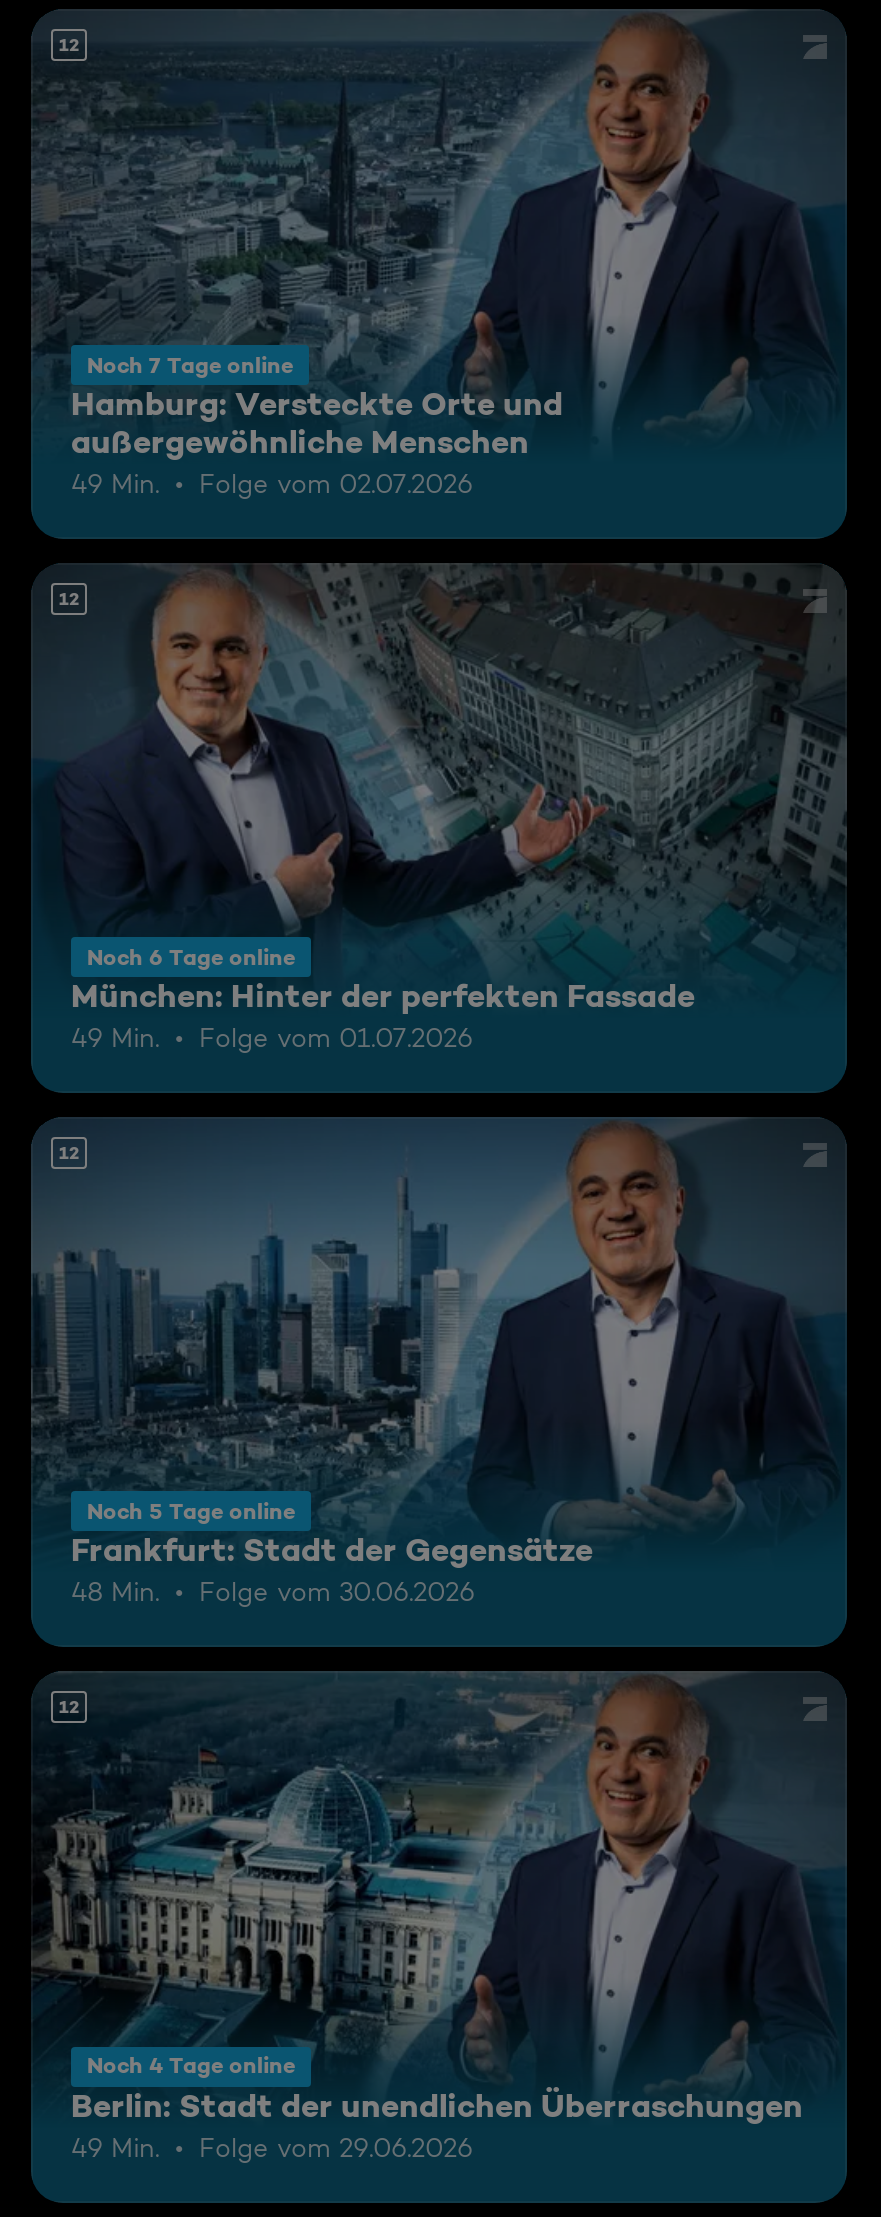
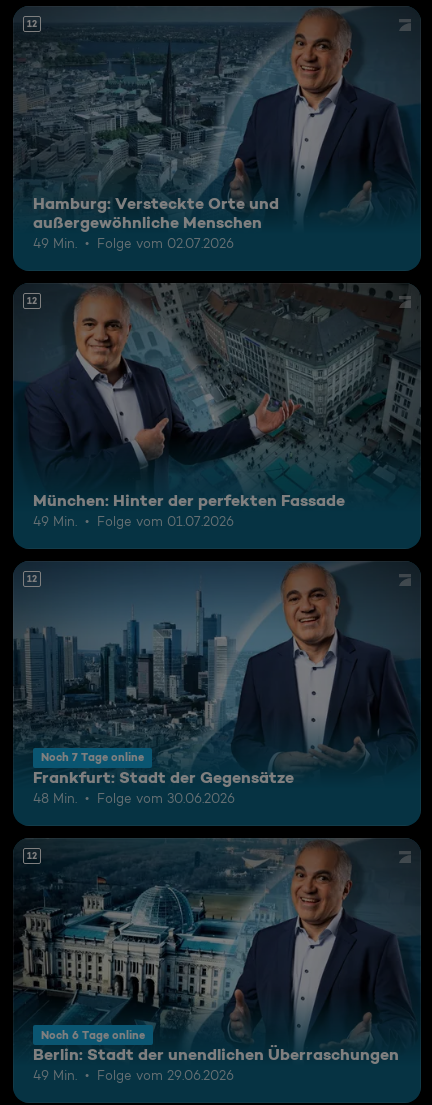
moved [87,350,293,378] -> [41,750,144,764]: Noch 7 Tage online
moved [87,942,295,970] -> [41,1027,145,1041]: Noch 6 Tage online
[87,1497,295,1525] Noch 5 Tage online -> none
[87,2051,295,2079] Noch 4 Tage online -> none

